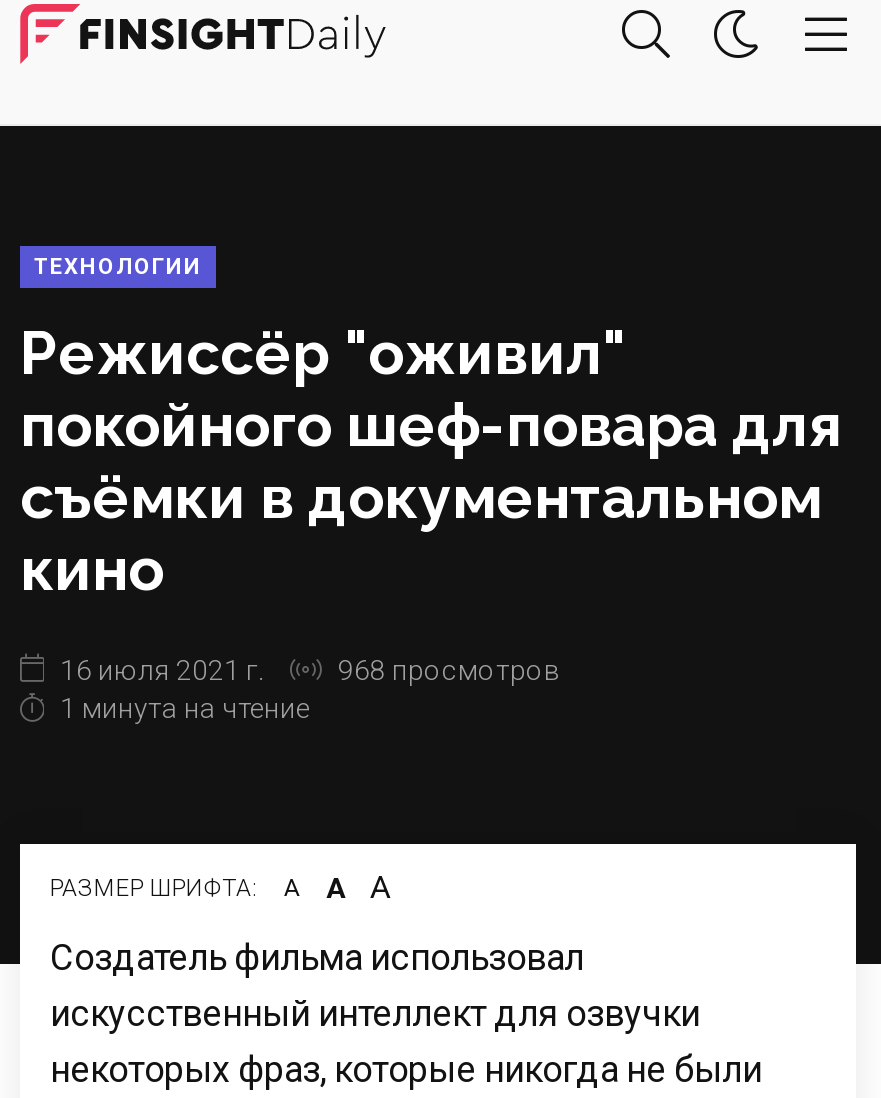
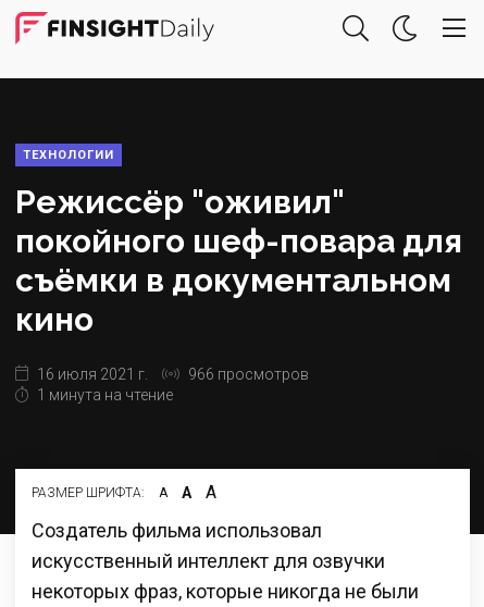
[332,654,560,686] 968 просмотров -> [185,366,309,383] 966 просмотров

